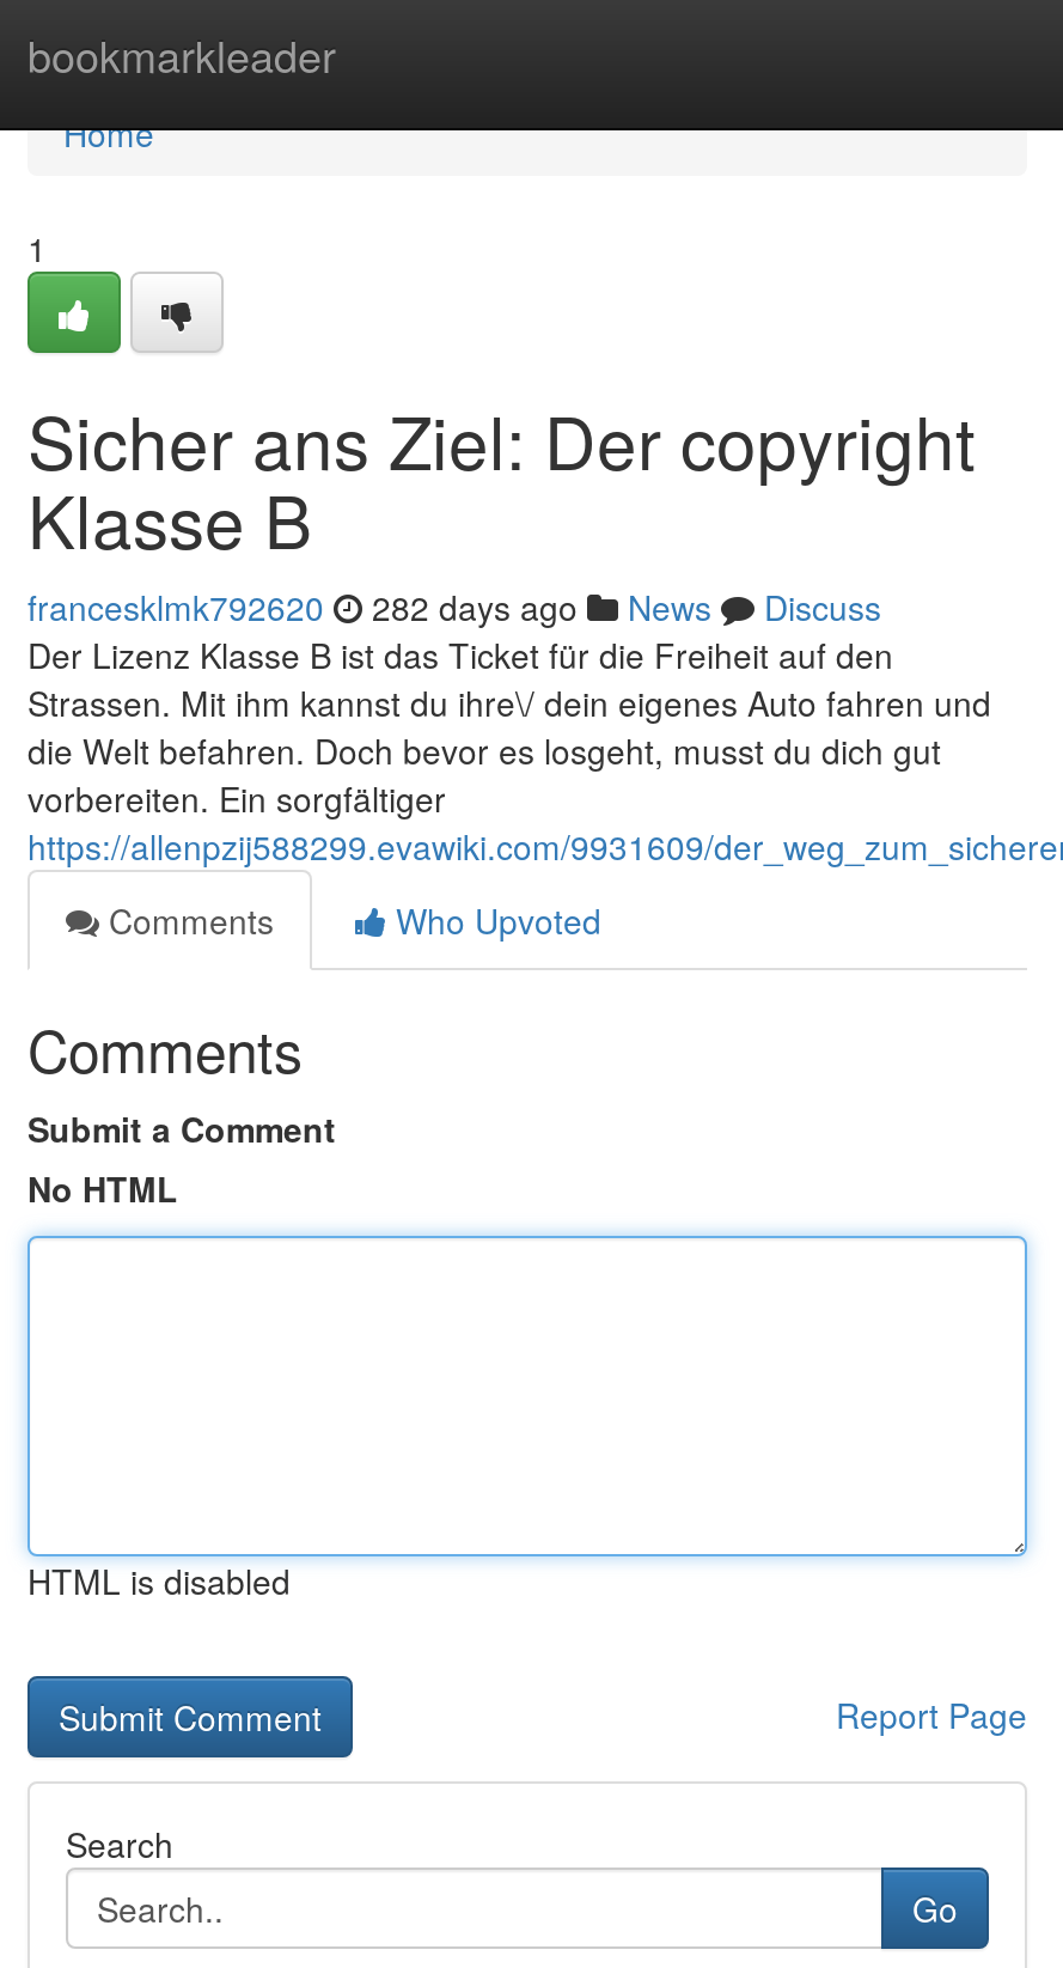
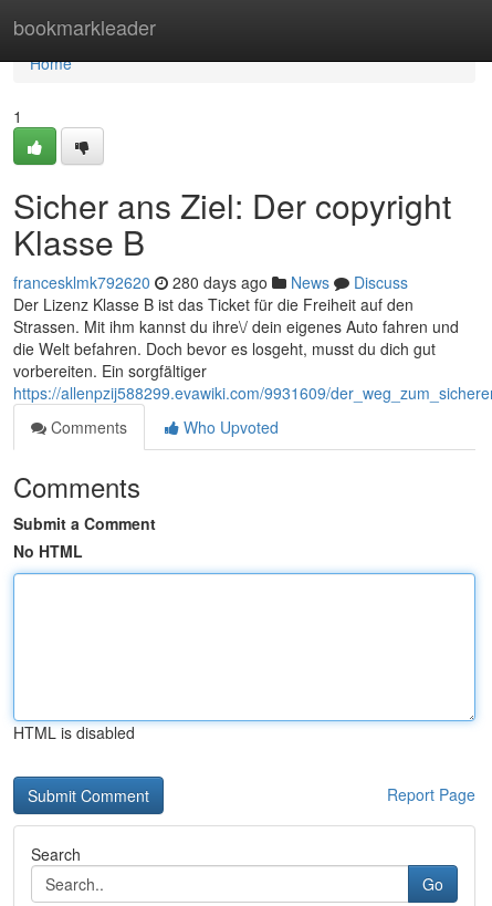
[28,583,881,630] francesklmk792620 282 days ago News Discuss -> [13,271,408,293] francesklmk792620 280 days ago News Discuss

